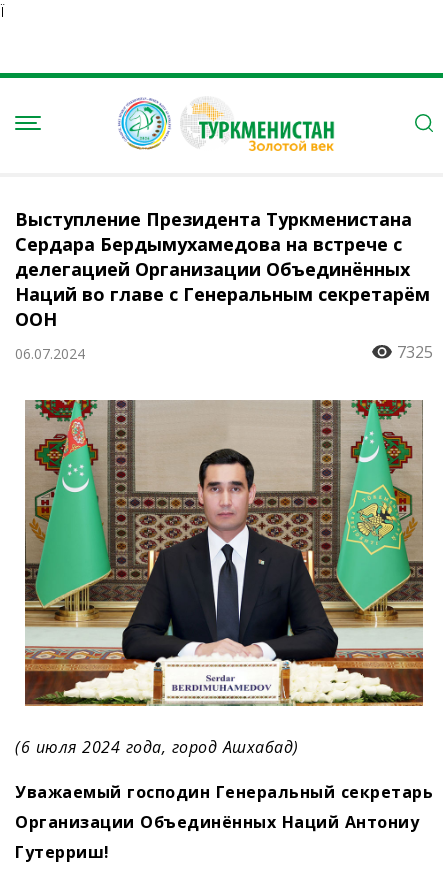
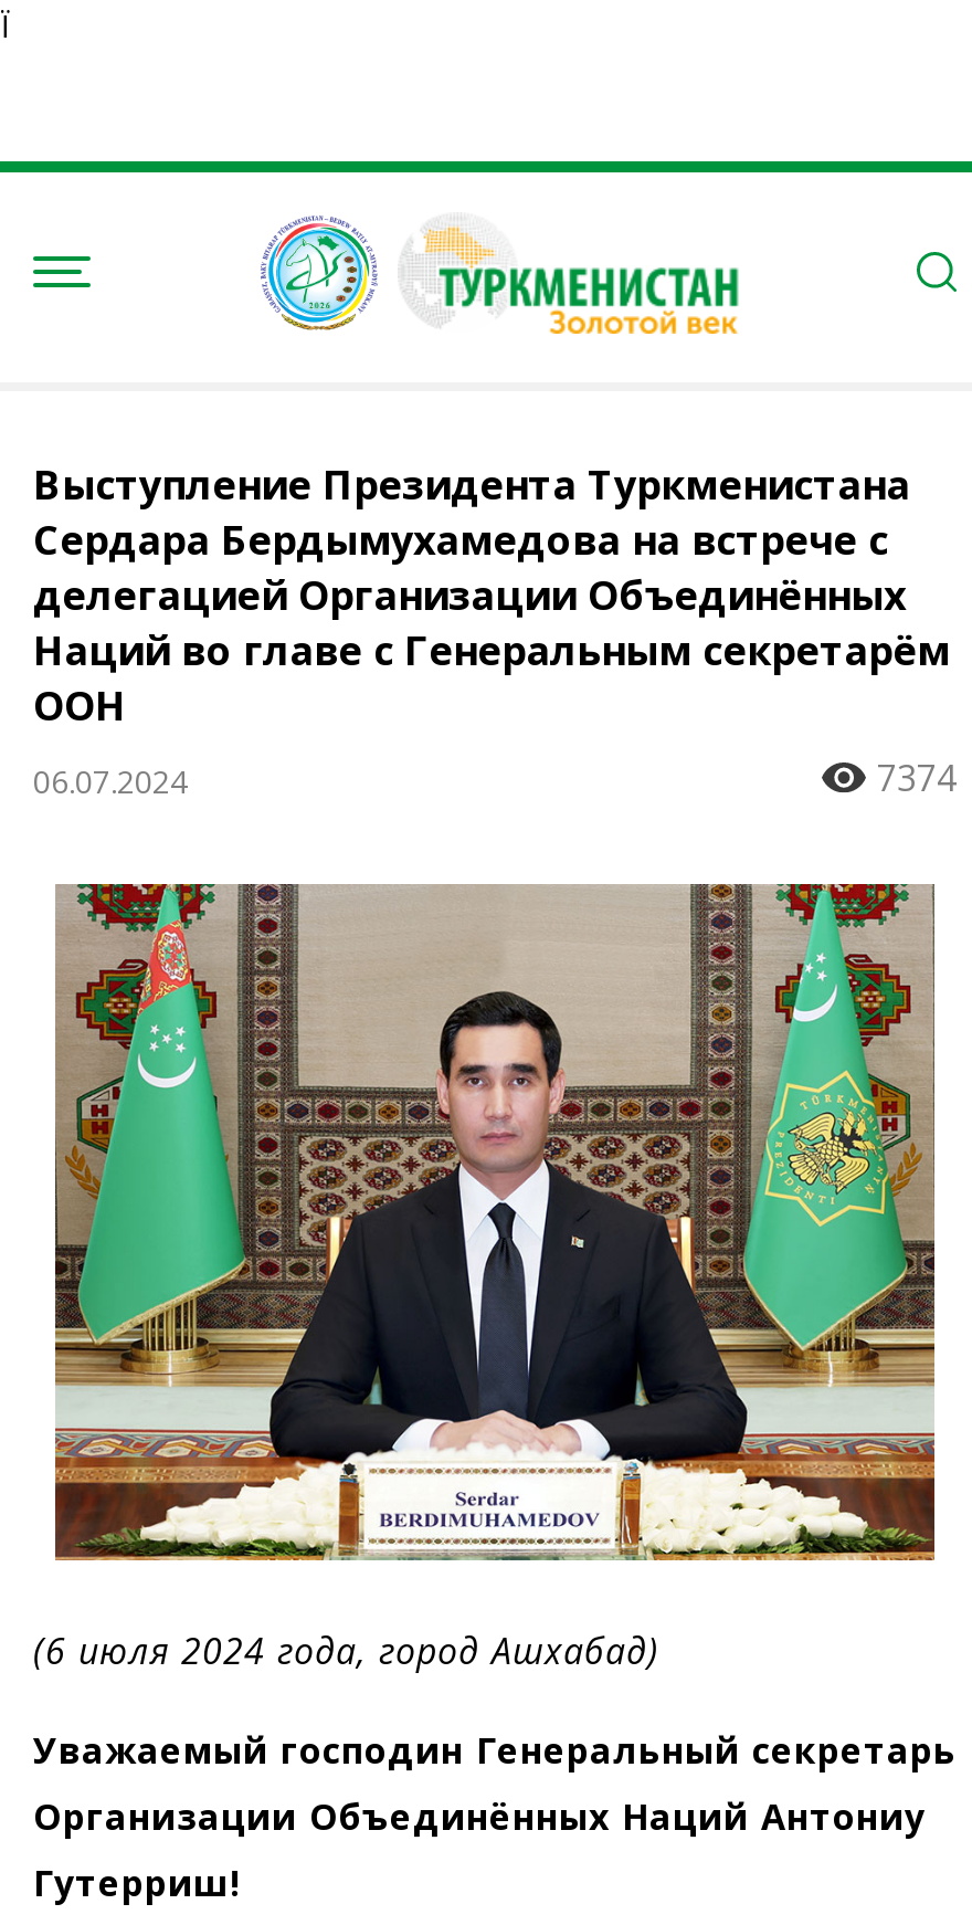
[397,341,433,363] 7325 -> [877,754,957,802] 7374

